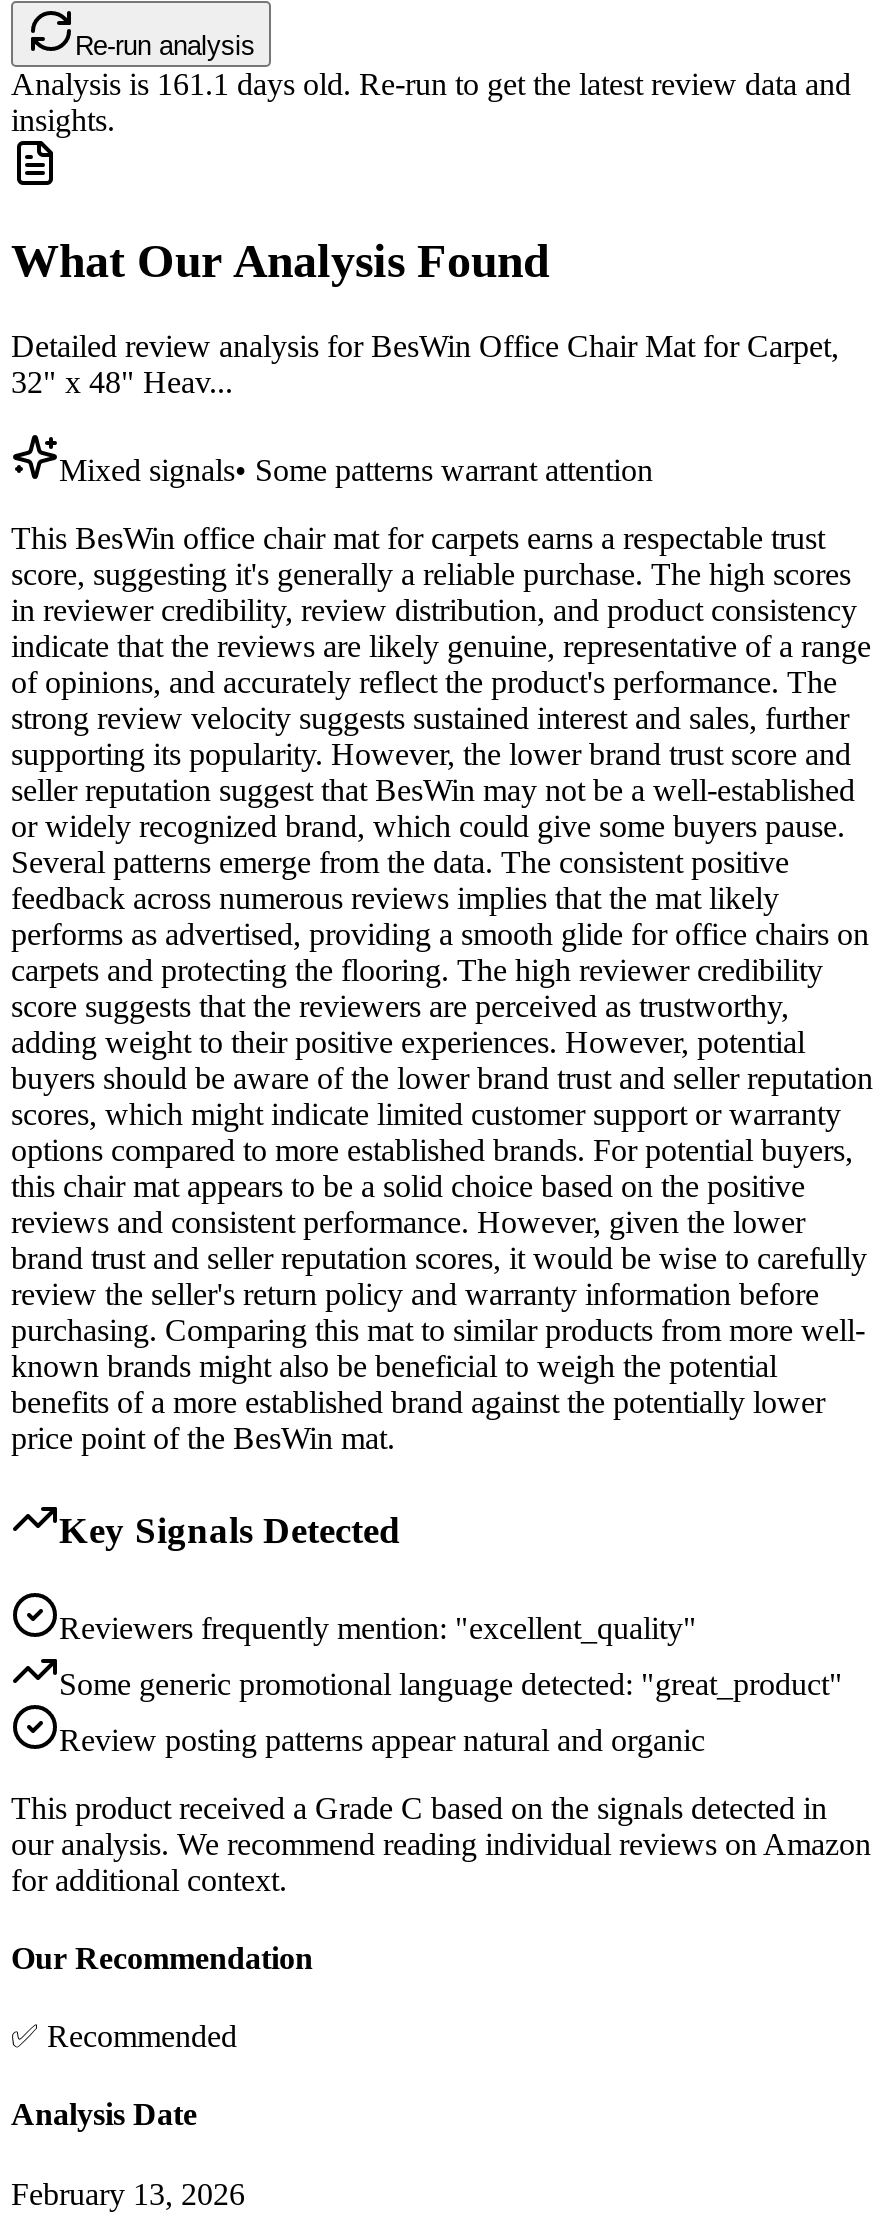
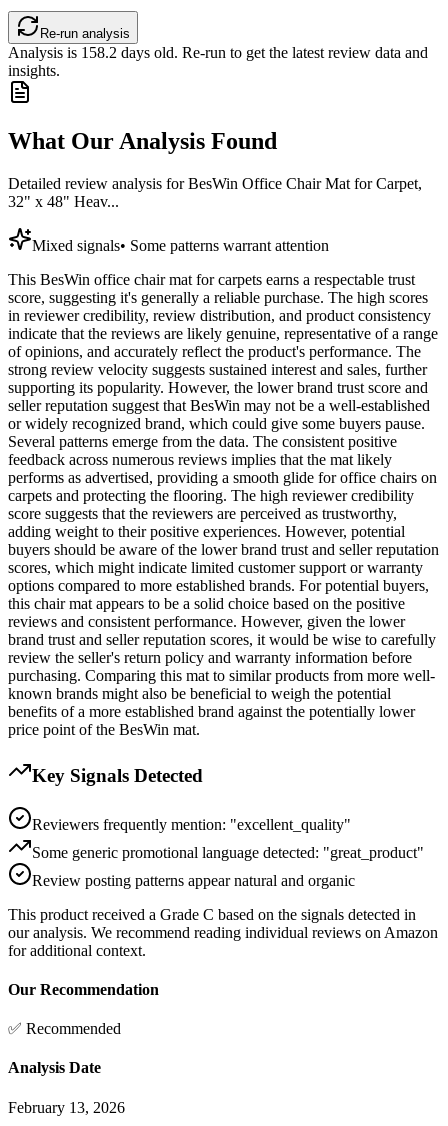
[11,68,851,102] Analysis is161.1days old. Re-run to get the latest review data and -> [8,44,428,61] Analysis is158.2days old. Re-run to get the latest review data and

